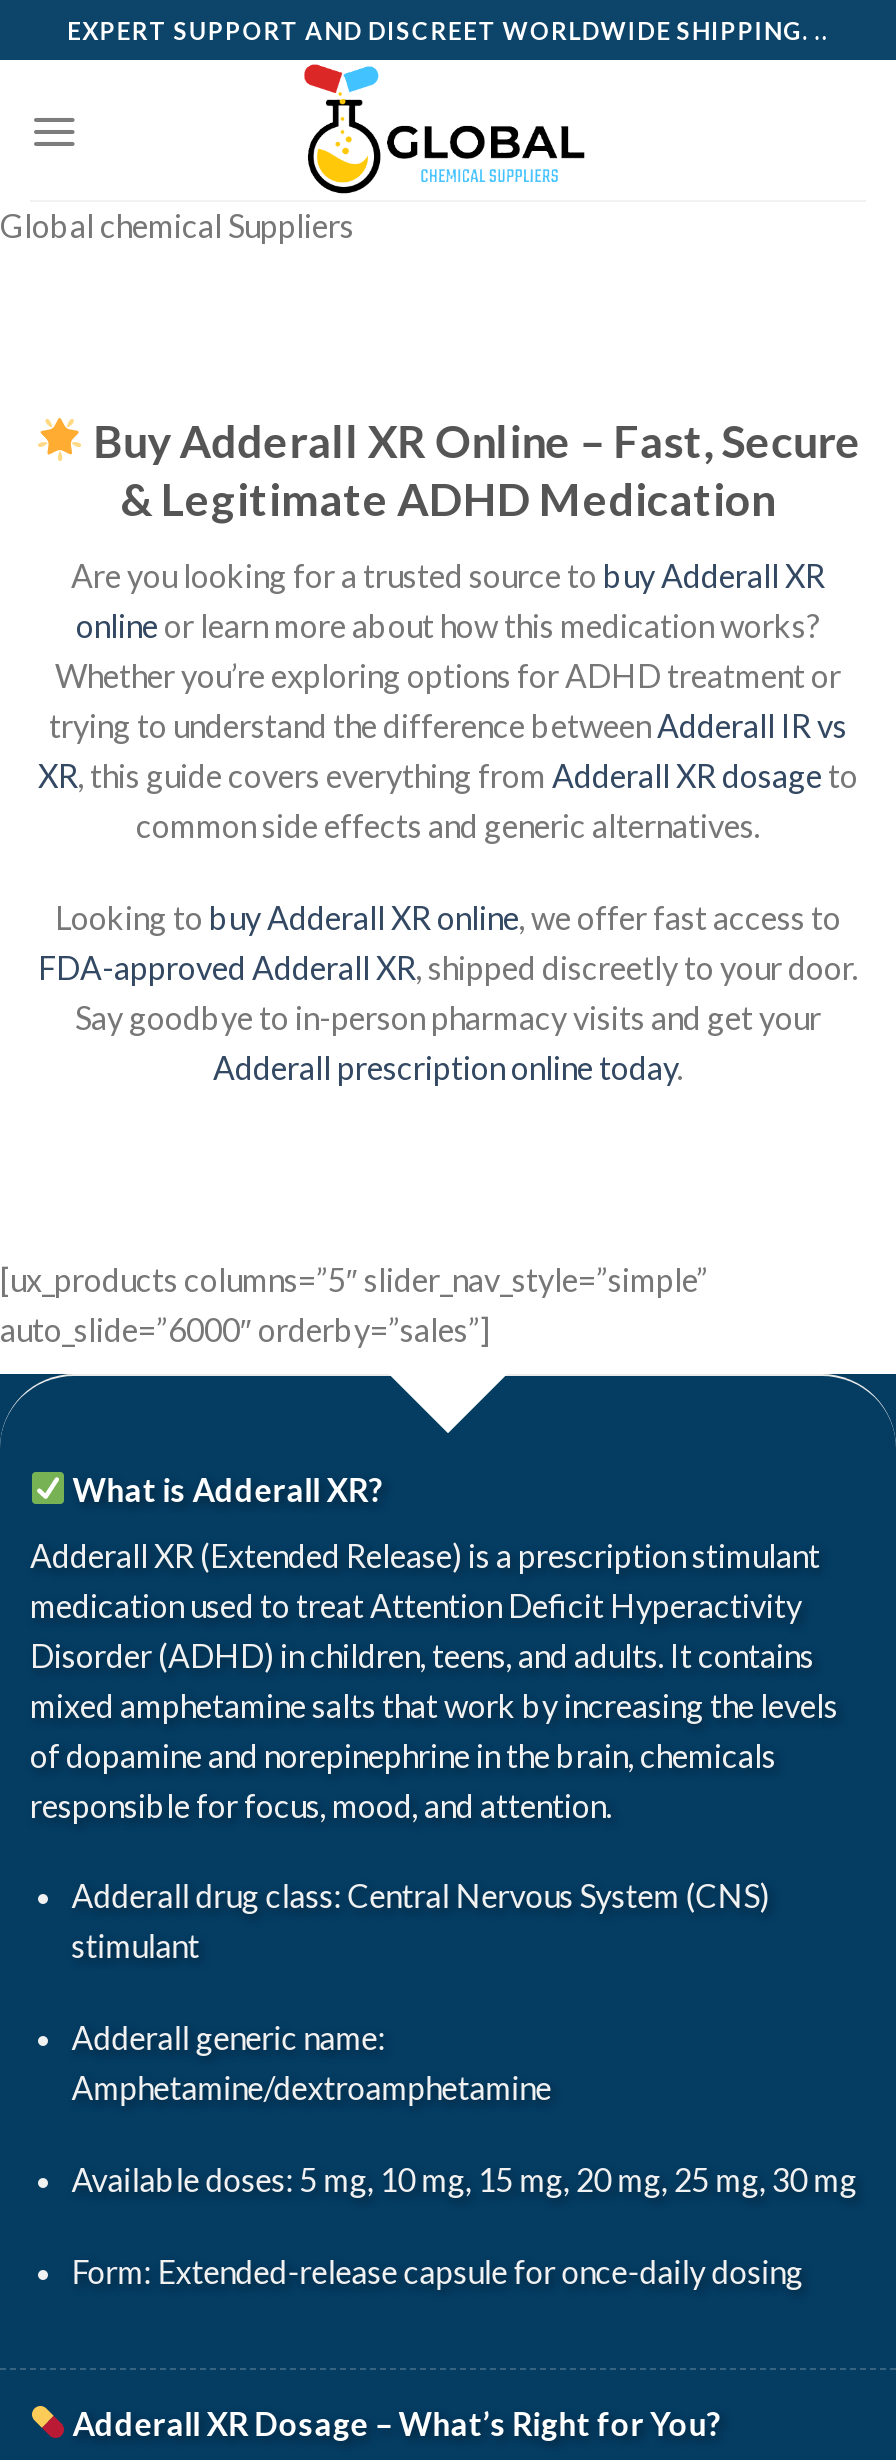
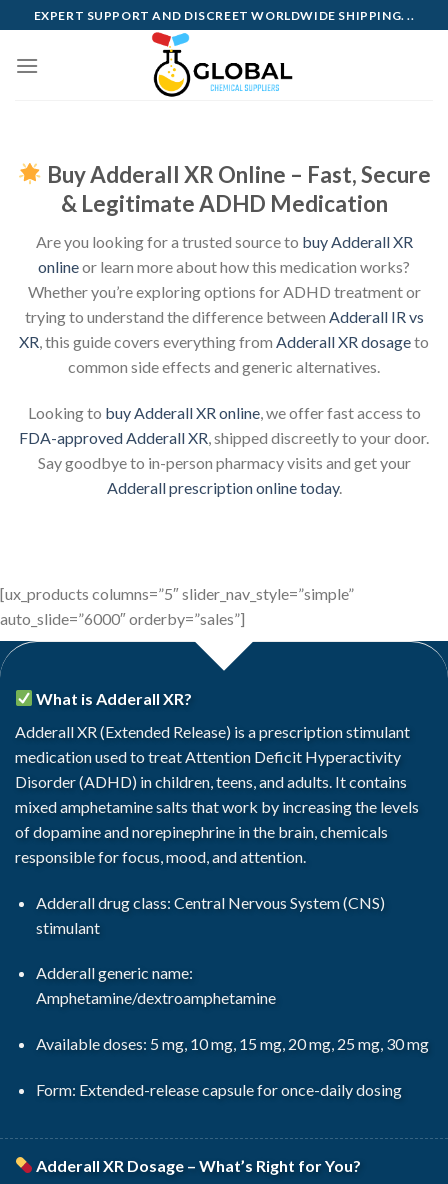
[0,206,354,244] Global chemical Suppliers -> none

